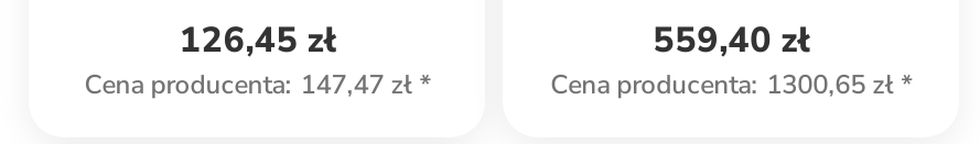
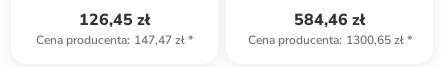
[653,16,809,65] 559,40 zł -> [294,9,365,31] 584,46 zł

